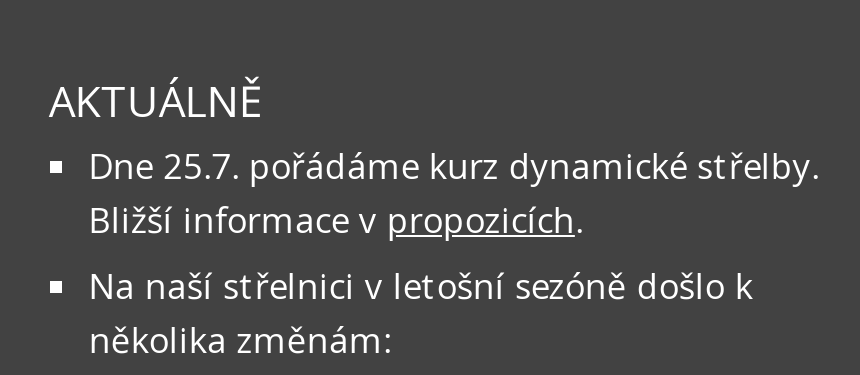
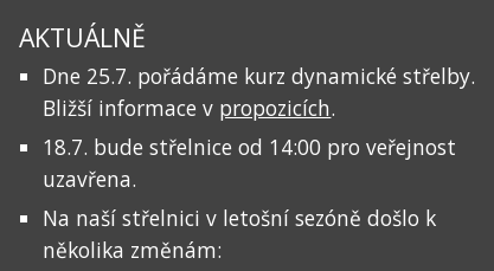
none -> [43,133,457,193] 18.7. bude střelnice od 14:00 pro veřejnost | uzavřena.

